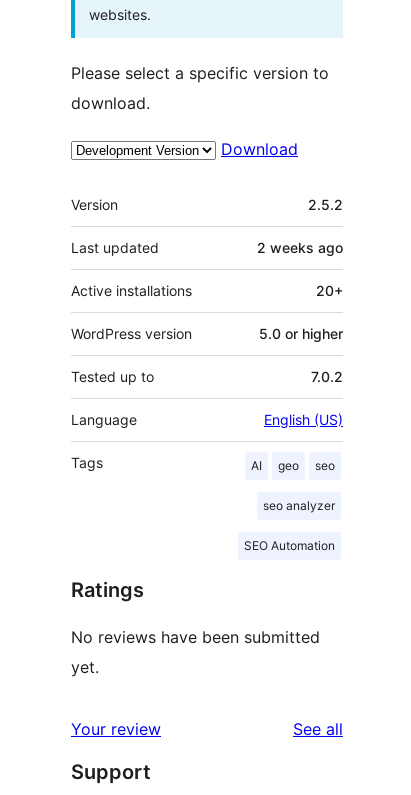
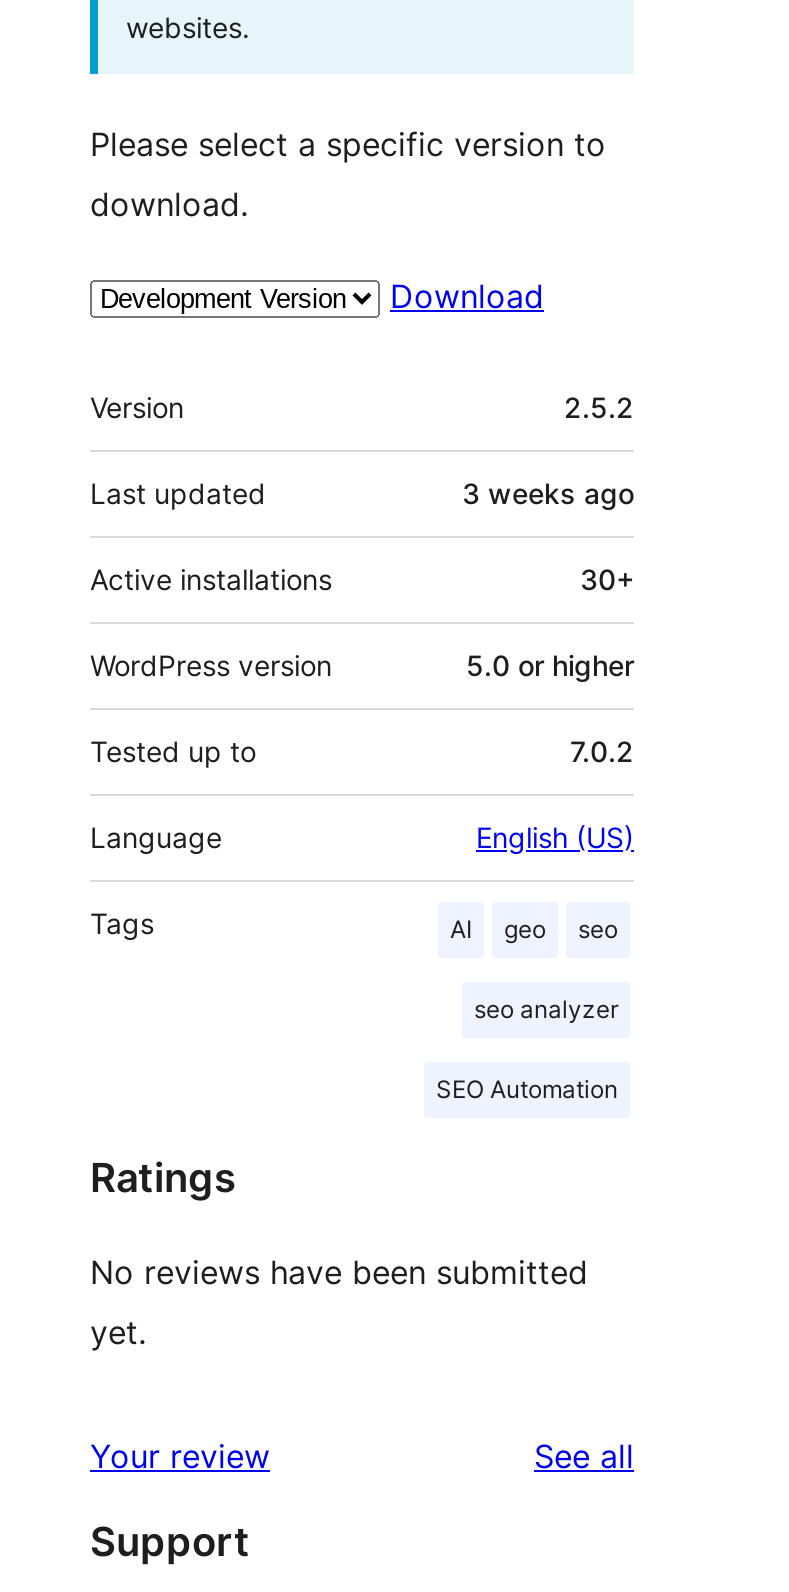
[257,238,343,255] 2 weeks ago -> [462,475,634,509] 3 weeks ago
[316,281,343,298] 20+ -> [580,561,634,595] 30+

